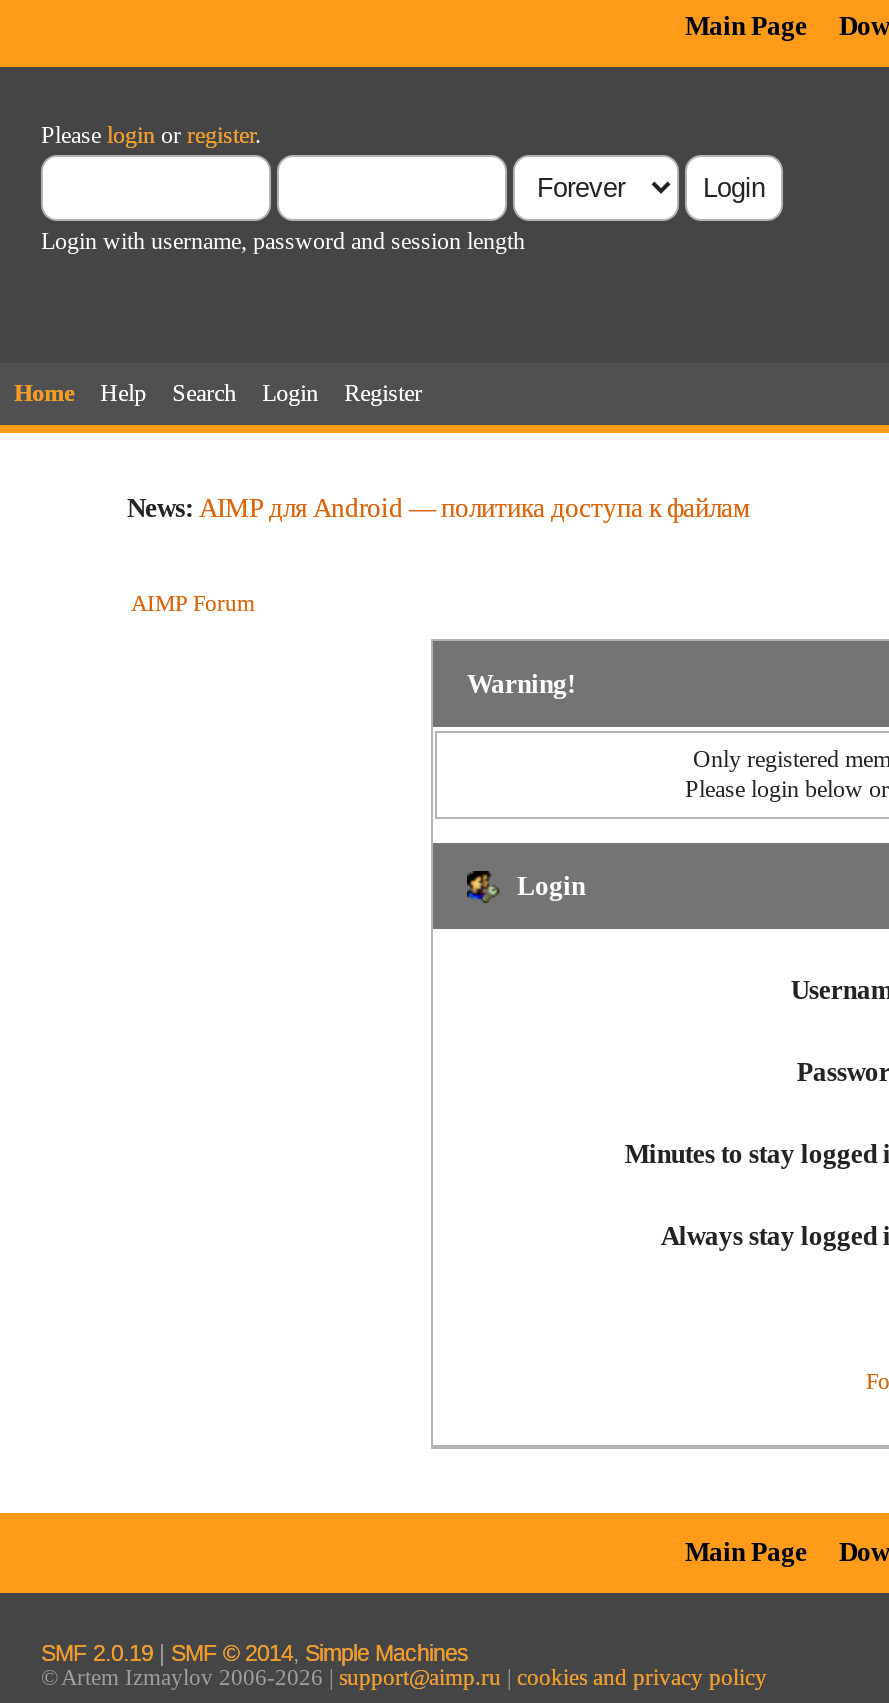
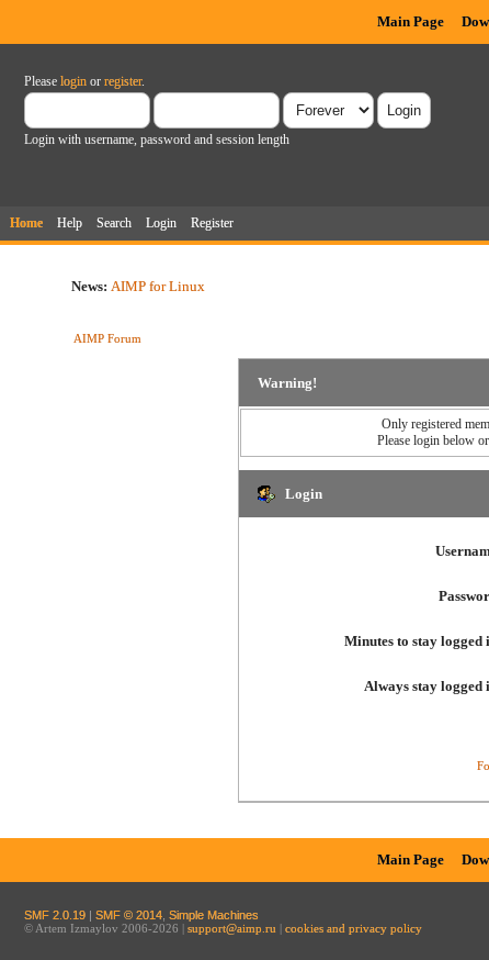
[127,493,749,523] News: AIMP для Android — политика доступа к файлам -> [71,278,205,294] News: AIMP for Linux

